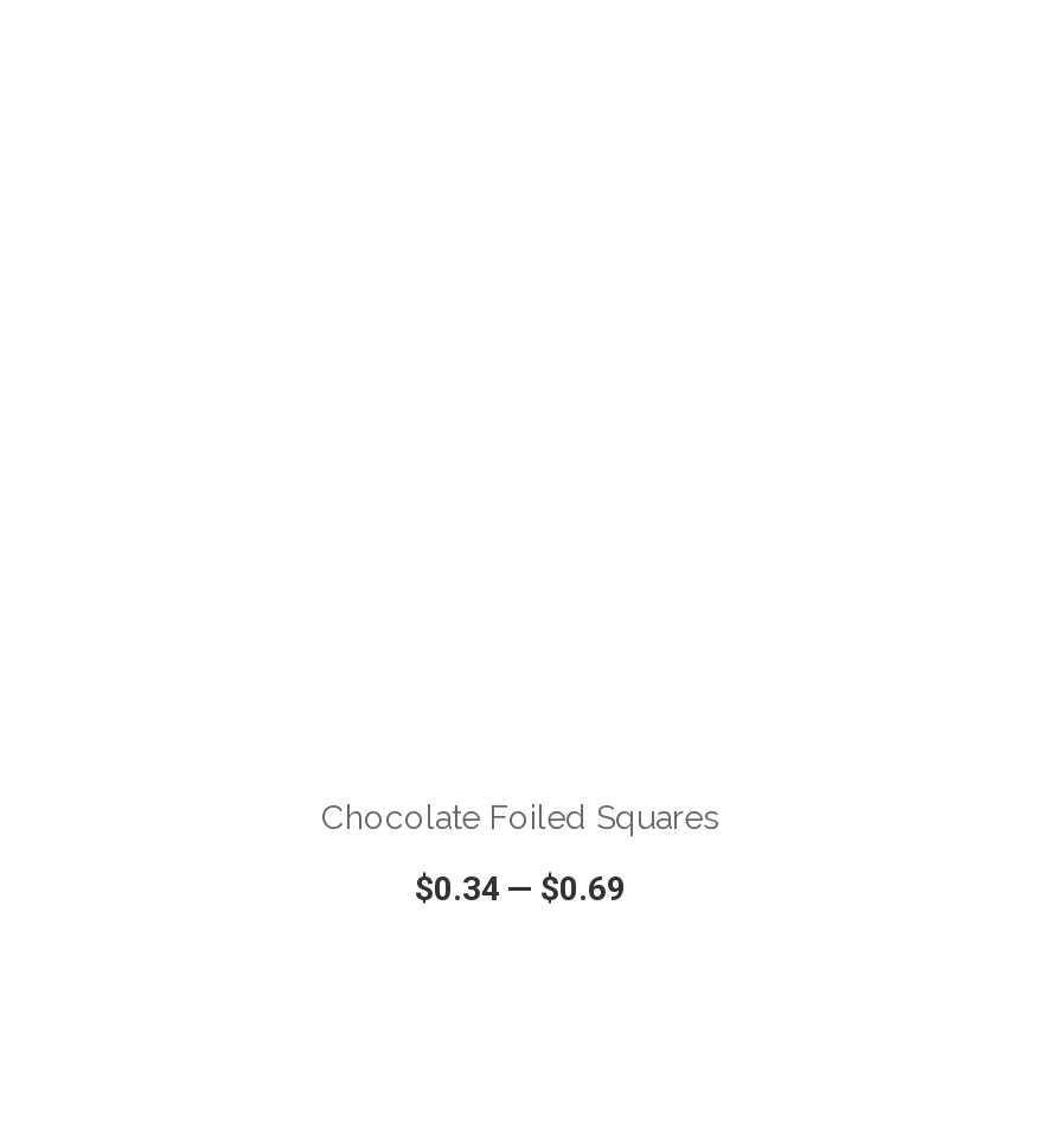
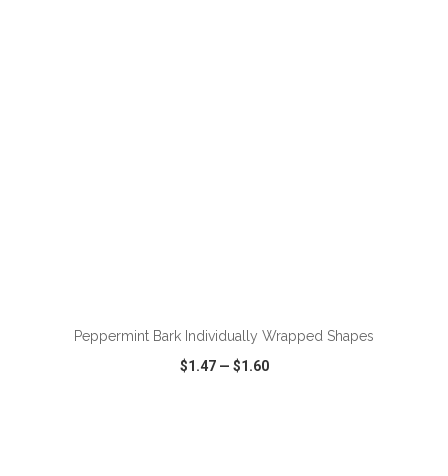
[321,798,719,836] Chocolate Foiled Squares -> [74,328,374,344] Peppermint Bark Individually Wrapped Shapes
[415,869,626,907] $0.34 — $0.69 -> [179,358,268,374] $1.47 — $1.60

